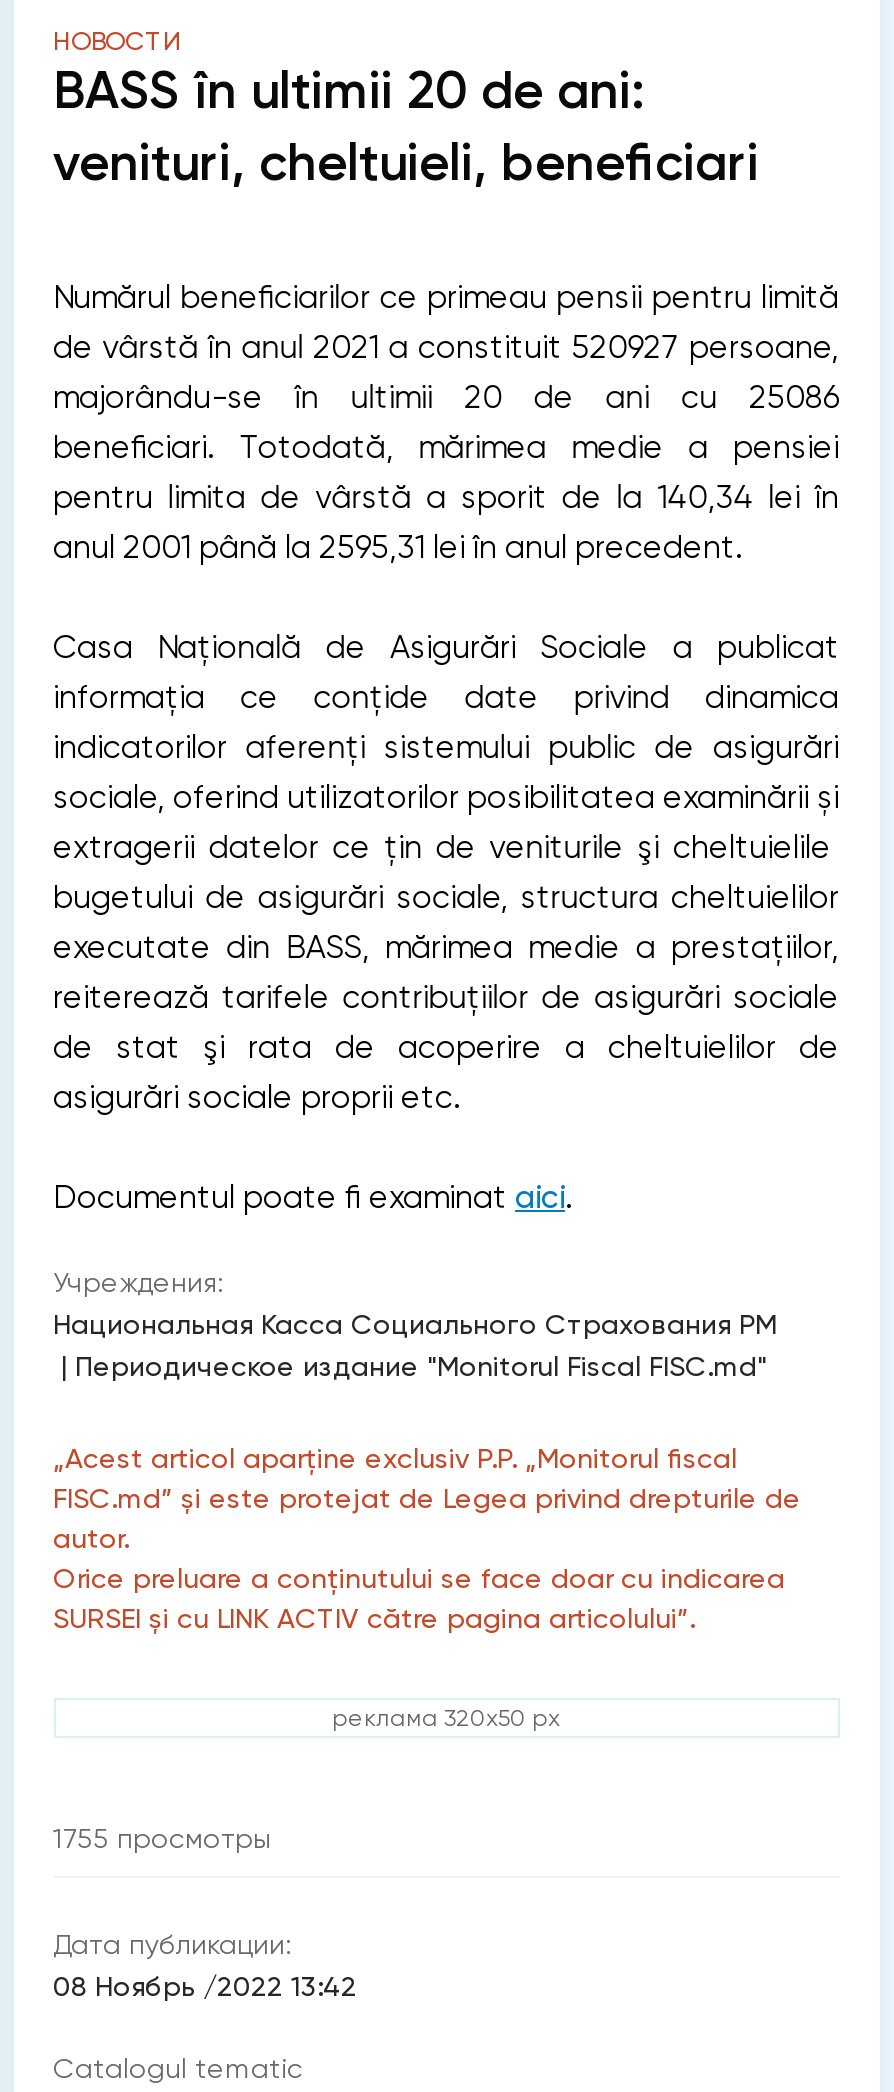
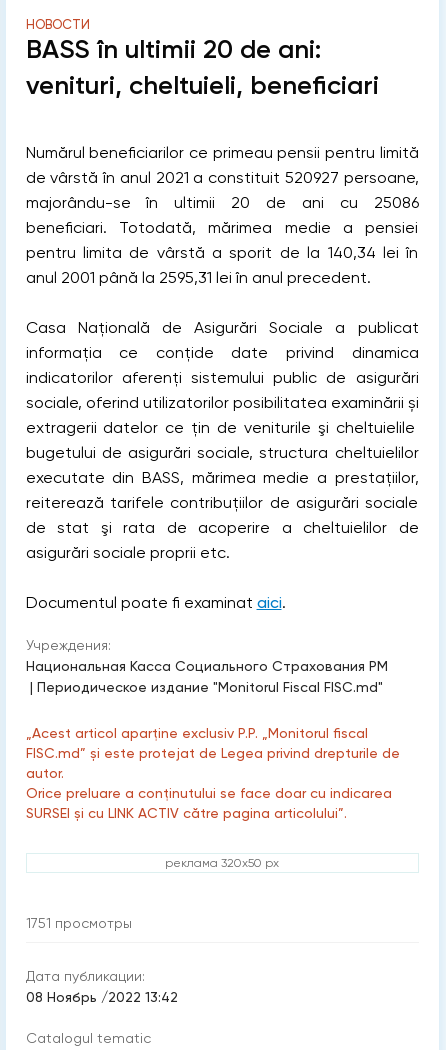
[53,1822,271,1854] 1755 просмотры -> [25,915,131,931] 1751 просмотры

